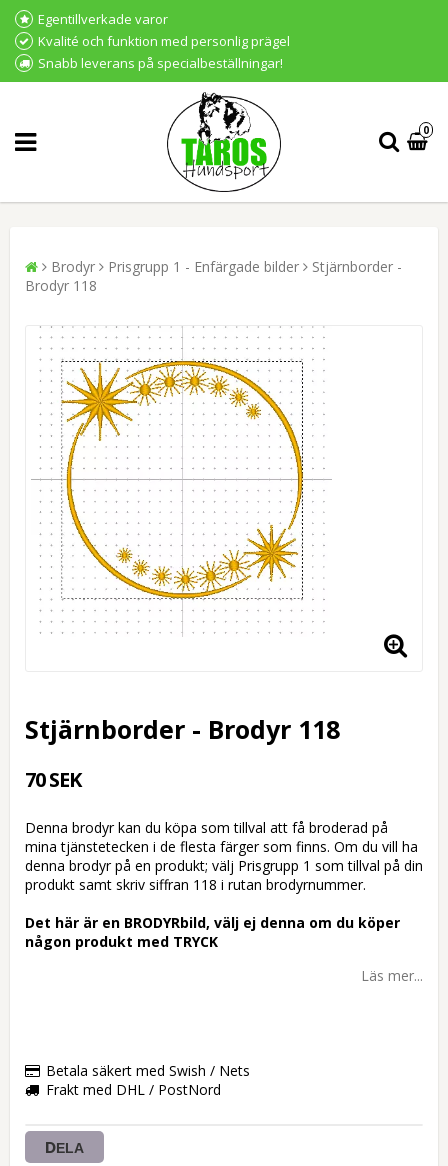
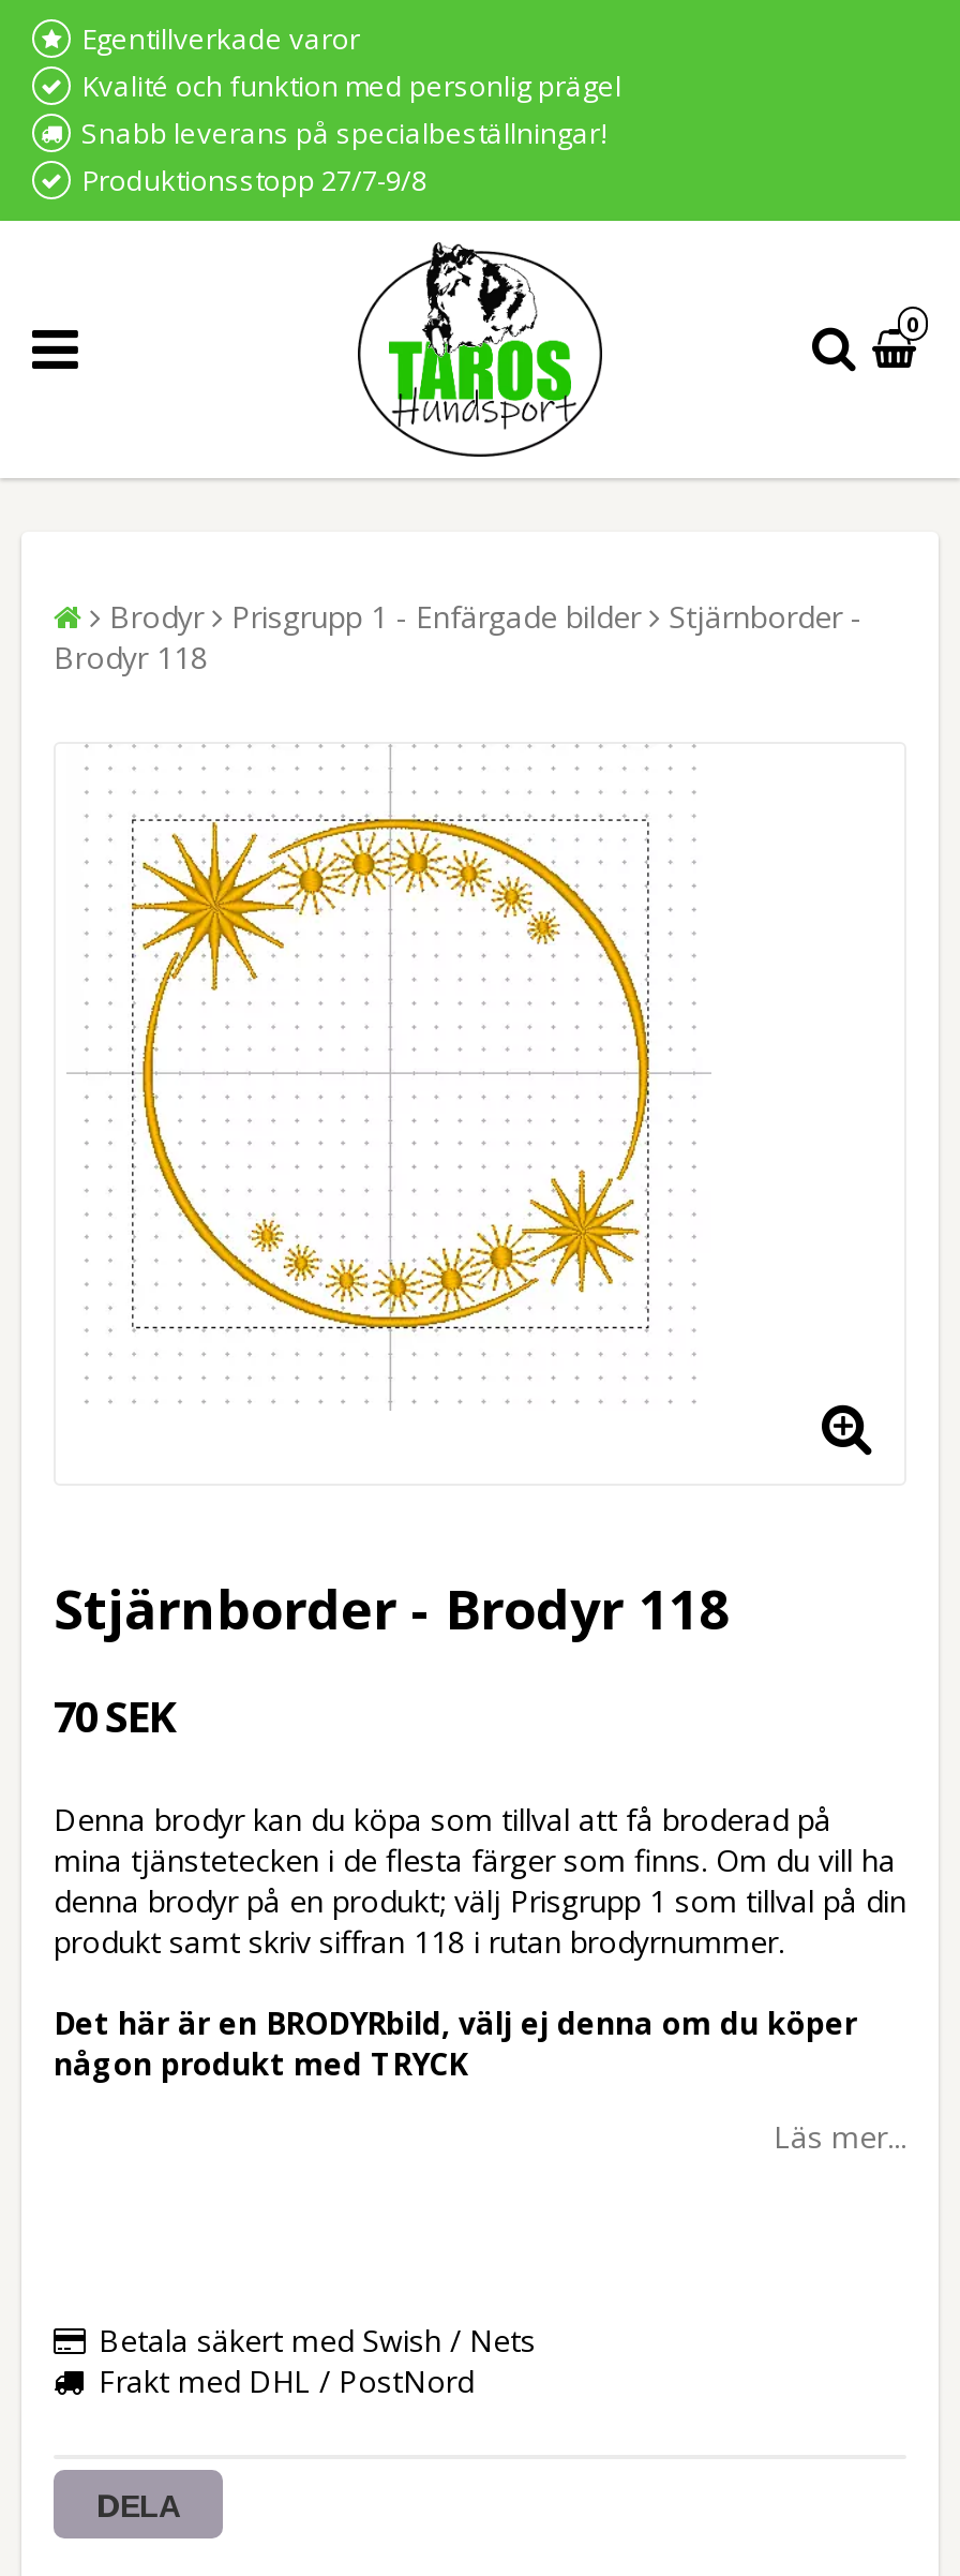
none -> [81,161,426,199] Produktionsstopp 27/7-9/8

